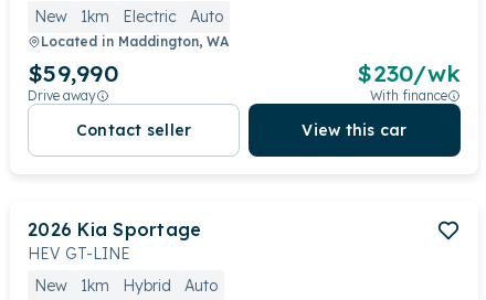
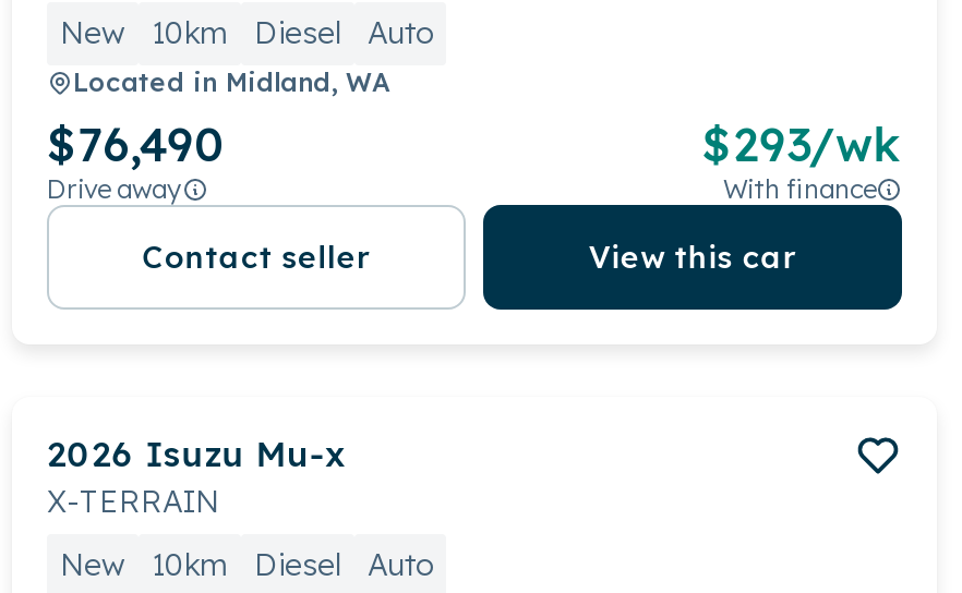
[81,7,177,26] 1km | Electric -> [152,13,341,52] 10km | Diesel
[41,33,229,50] Located in Maddington, WA -> [73,65,389,98] Located in Midland, WA
[28,58,119,87] $59,990 -> [47,116,225,172] $76,490
[357,58,461,87] $230/wk -> [702,116,902,172] $293/wk
[28,218,201,264] 2026 Kia Sportage | HEV GT-LINE -> [47,432,345,521] 2026 Isuzu Mu-x | X-TERRAIN
[81,276,171,296] 1km | Hybrid -> [152,545,341,584] 10km | Diesel

